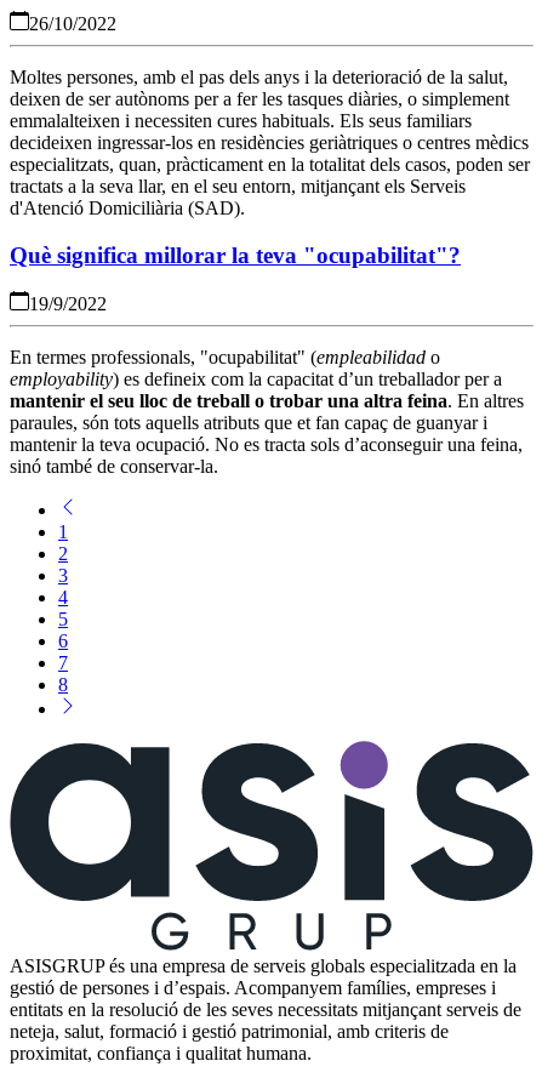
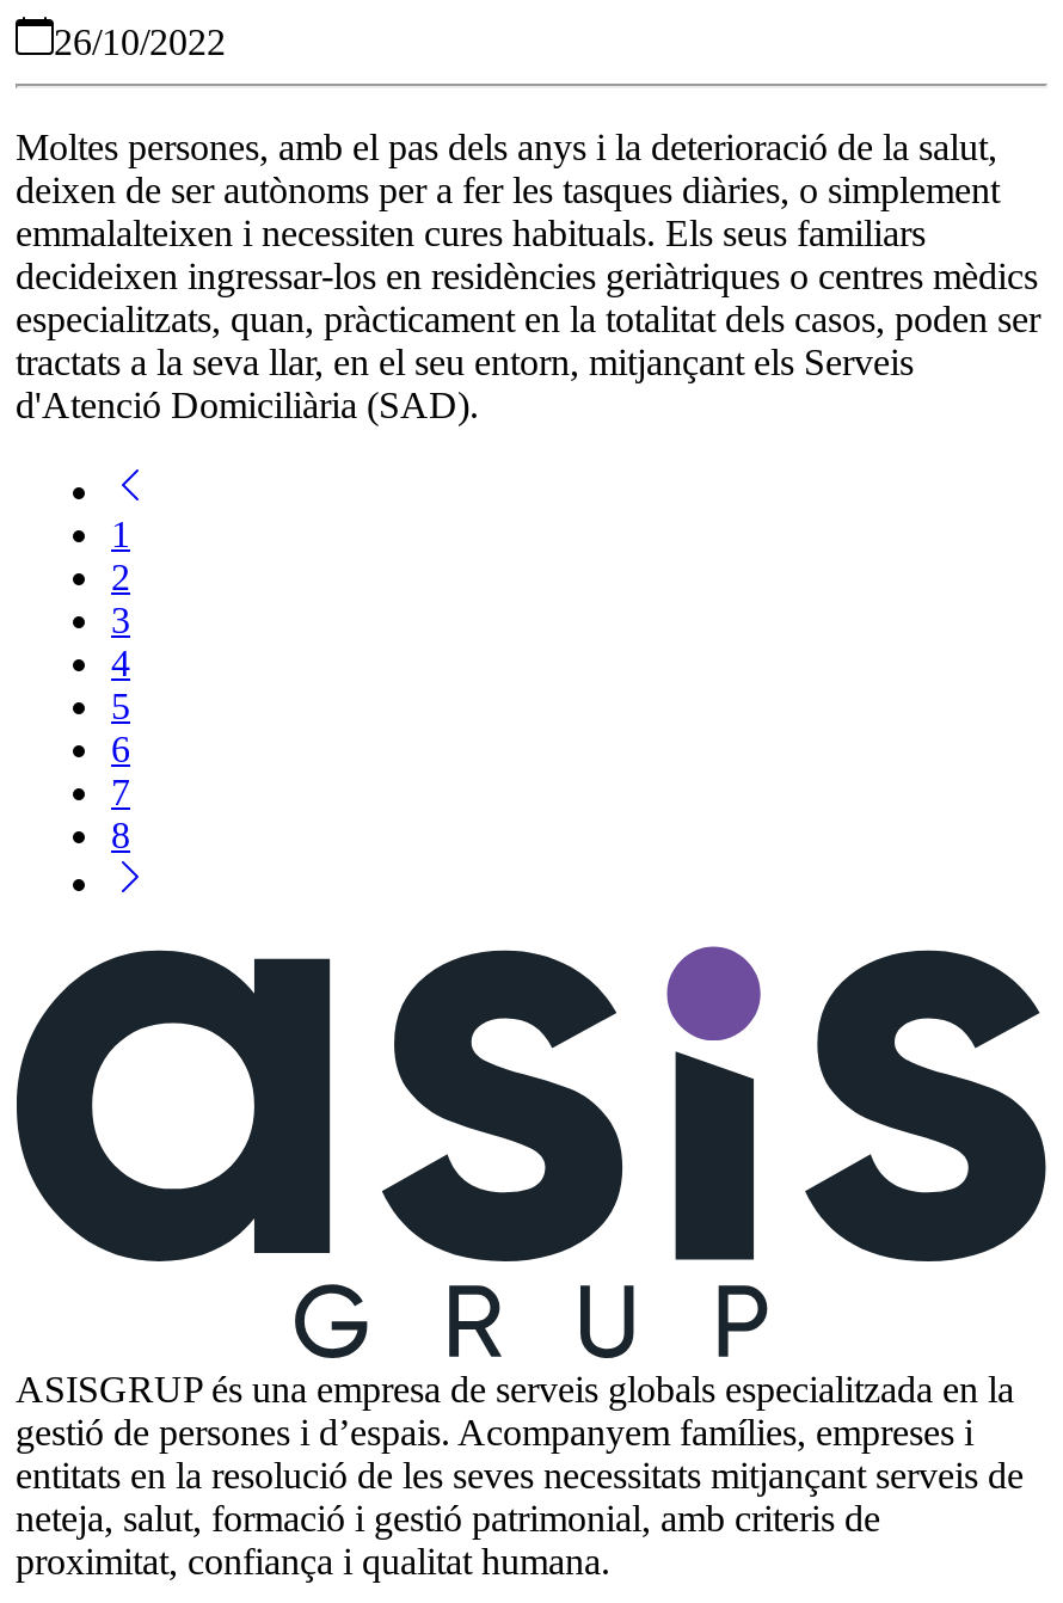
[10,242,524,477] Què significa millorar la teva "ocupabilitat"? | 19/9/2022 | En termes professionals, "ocupabilitat" (empleabilidad o | employability) es defineix com la capacitat d’un treballador per a | mantenir el seu lloc de treball o trobar una altra feina. En altres | paraules, són tots aquells atributs que et fan capaç de guanyar i | mantenir la teva ocupació. No es tracta sols d’aconseguir una feina, | sinó també de conservar-la. -> none

